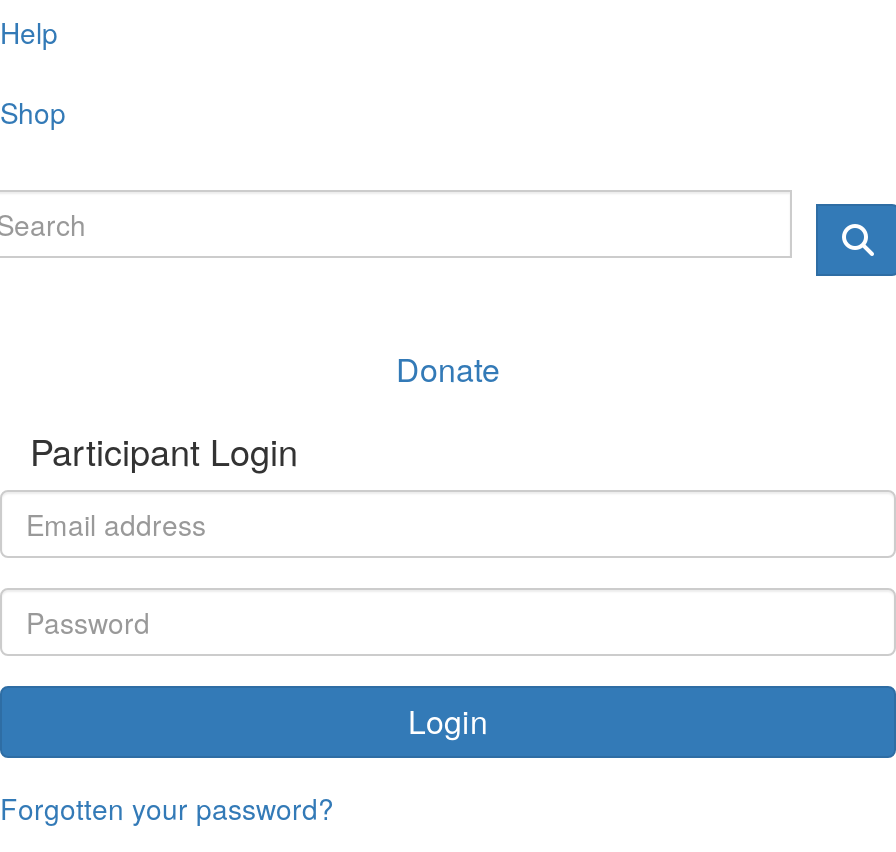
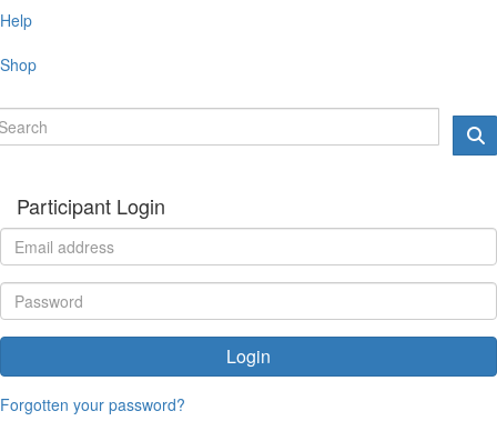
[396,345,500,391] Donate -> none

